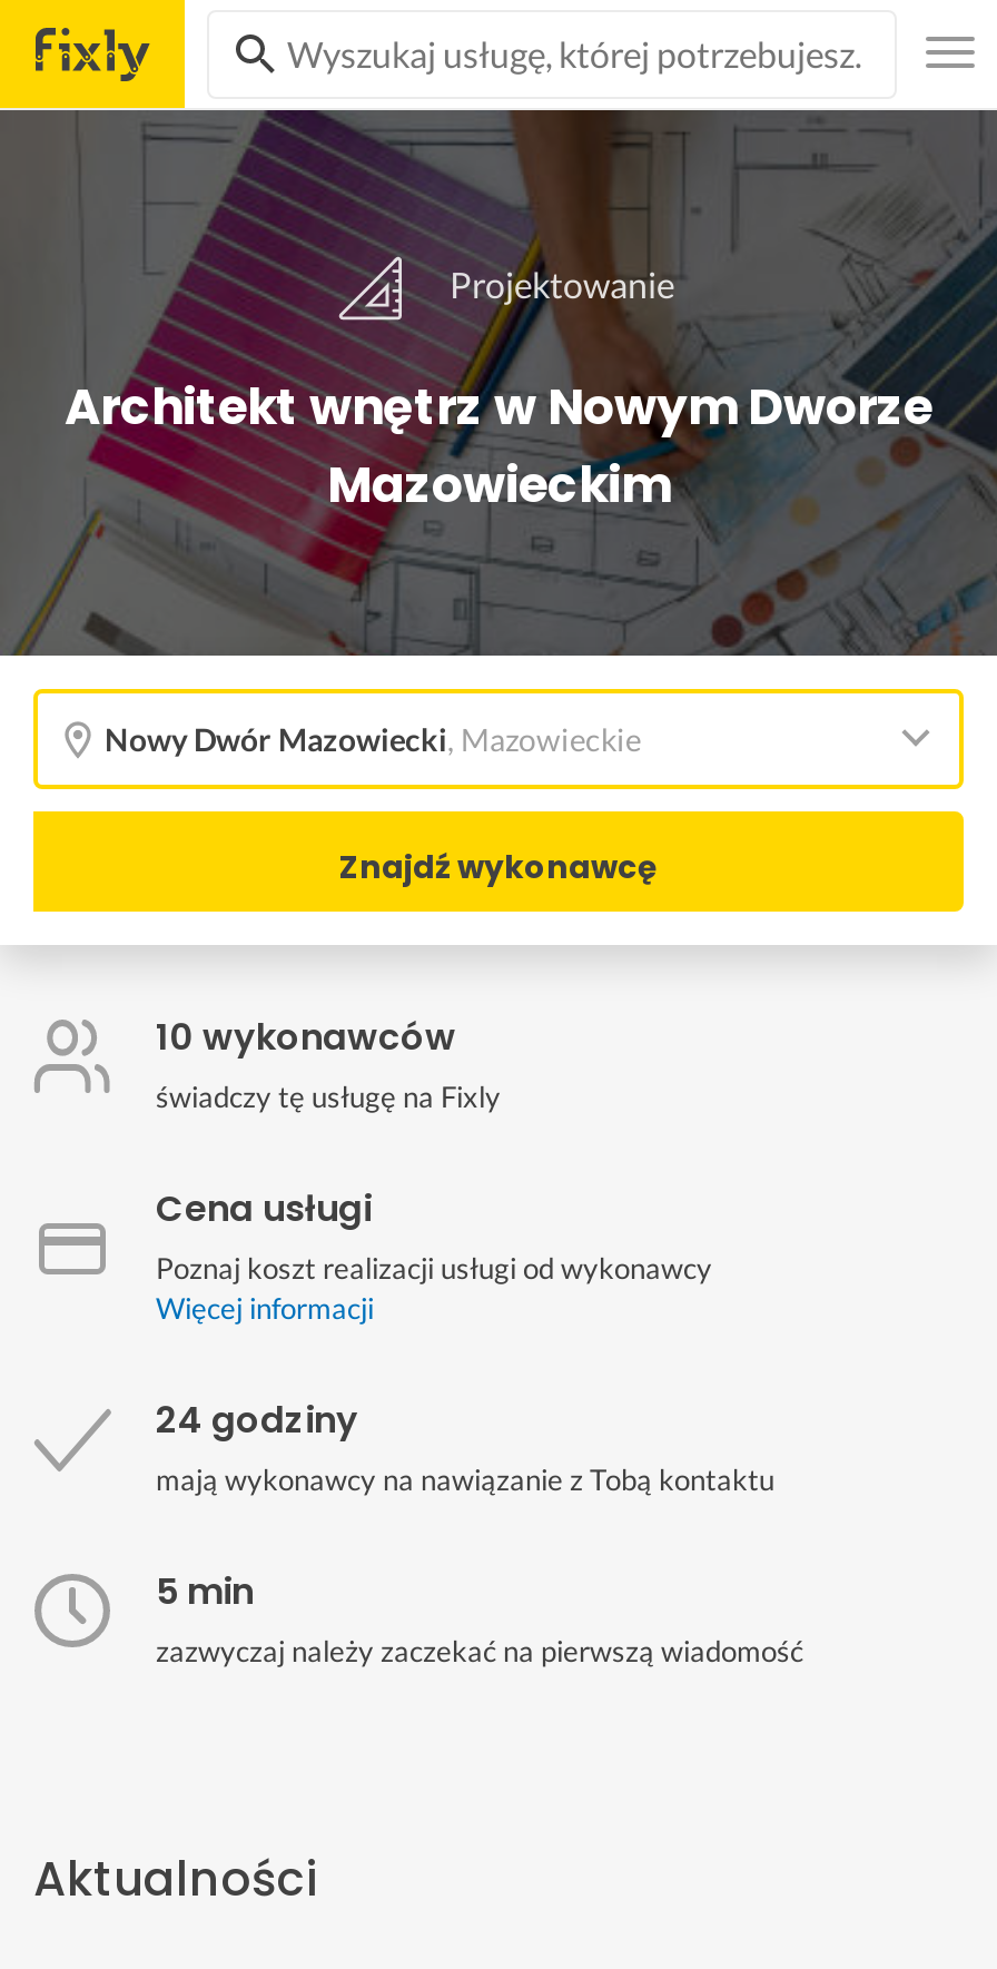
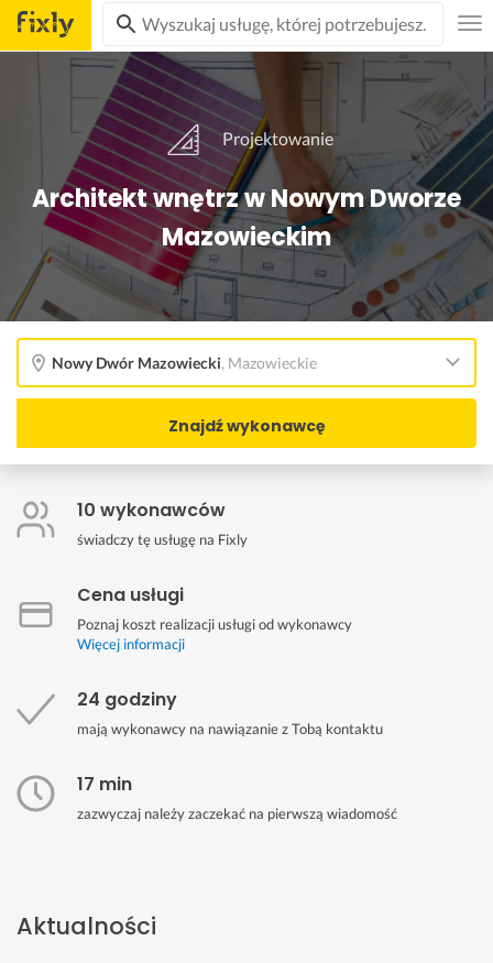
[156,1566,254,1617] 5 min -> [77,772,132,797] 17 min

